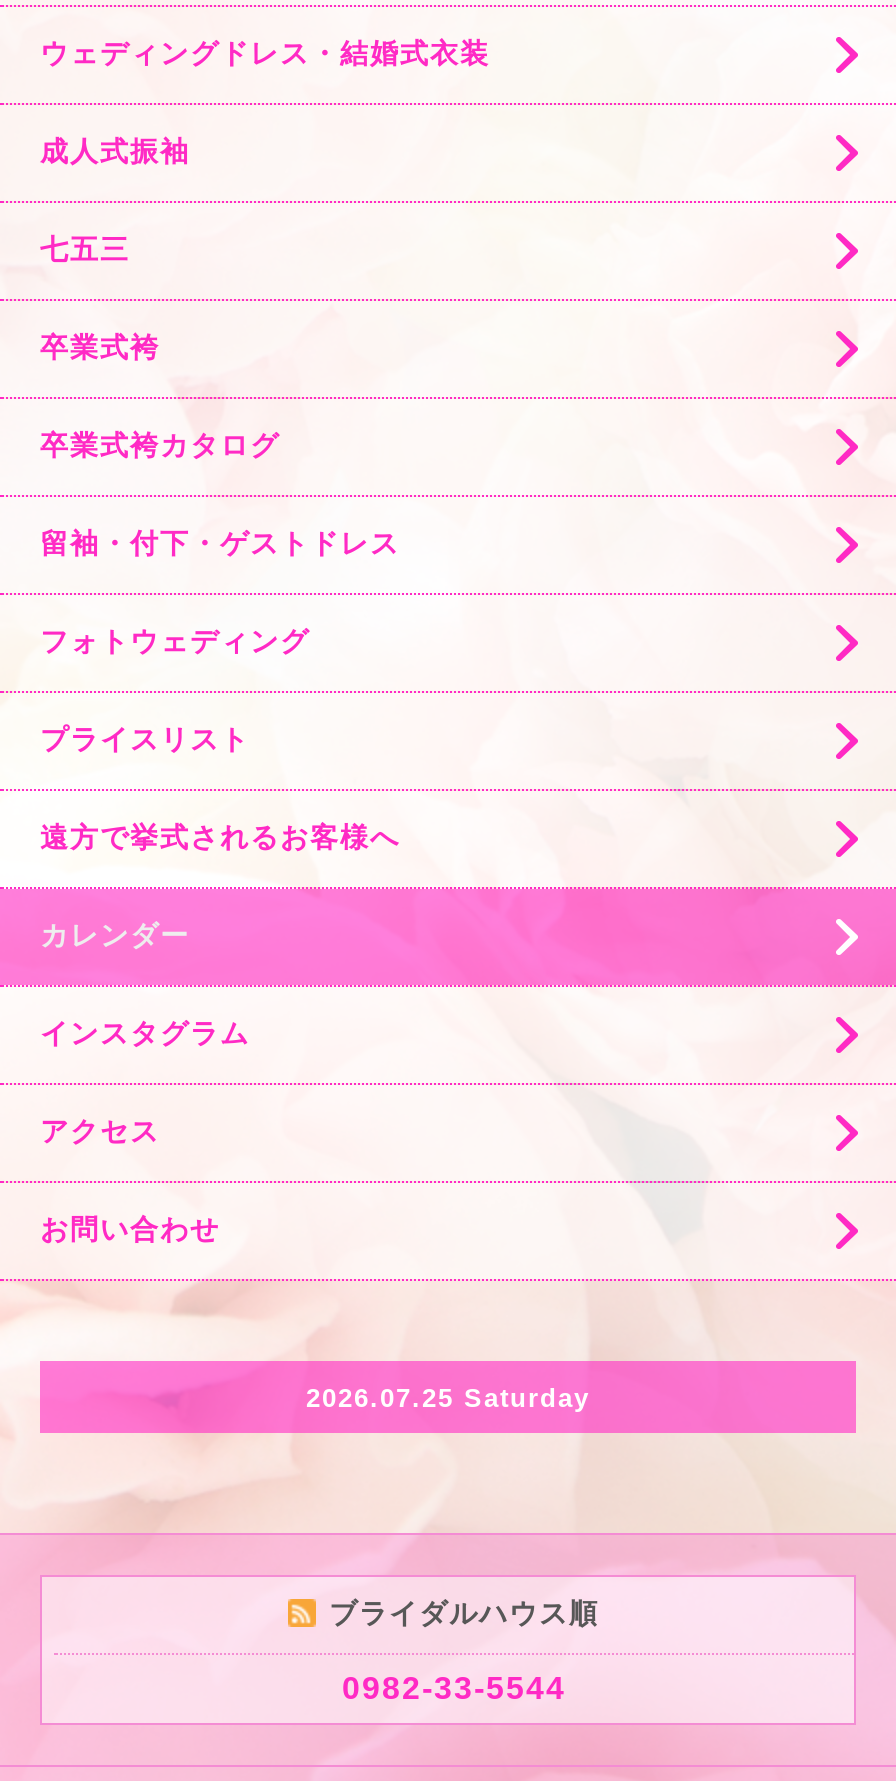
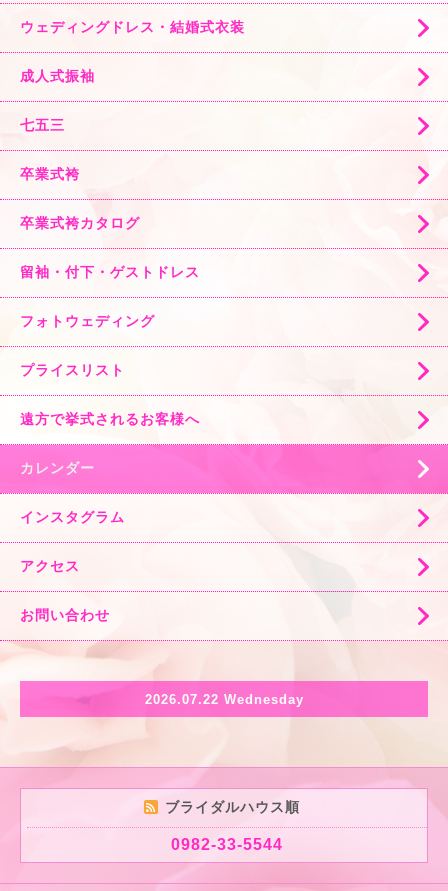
[306,1382,590,1412] 2026.07.25 Saturday -> [144,691,303,706] 2026.07.22 Wednesday

